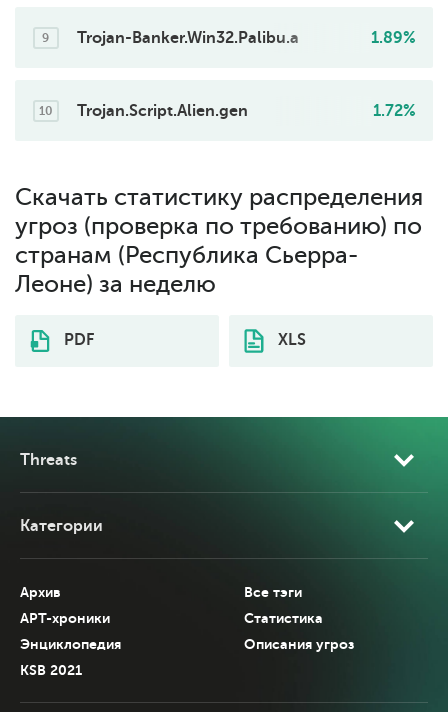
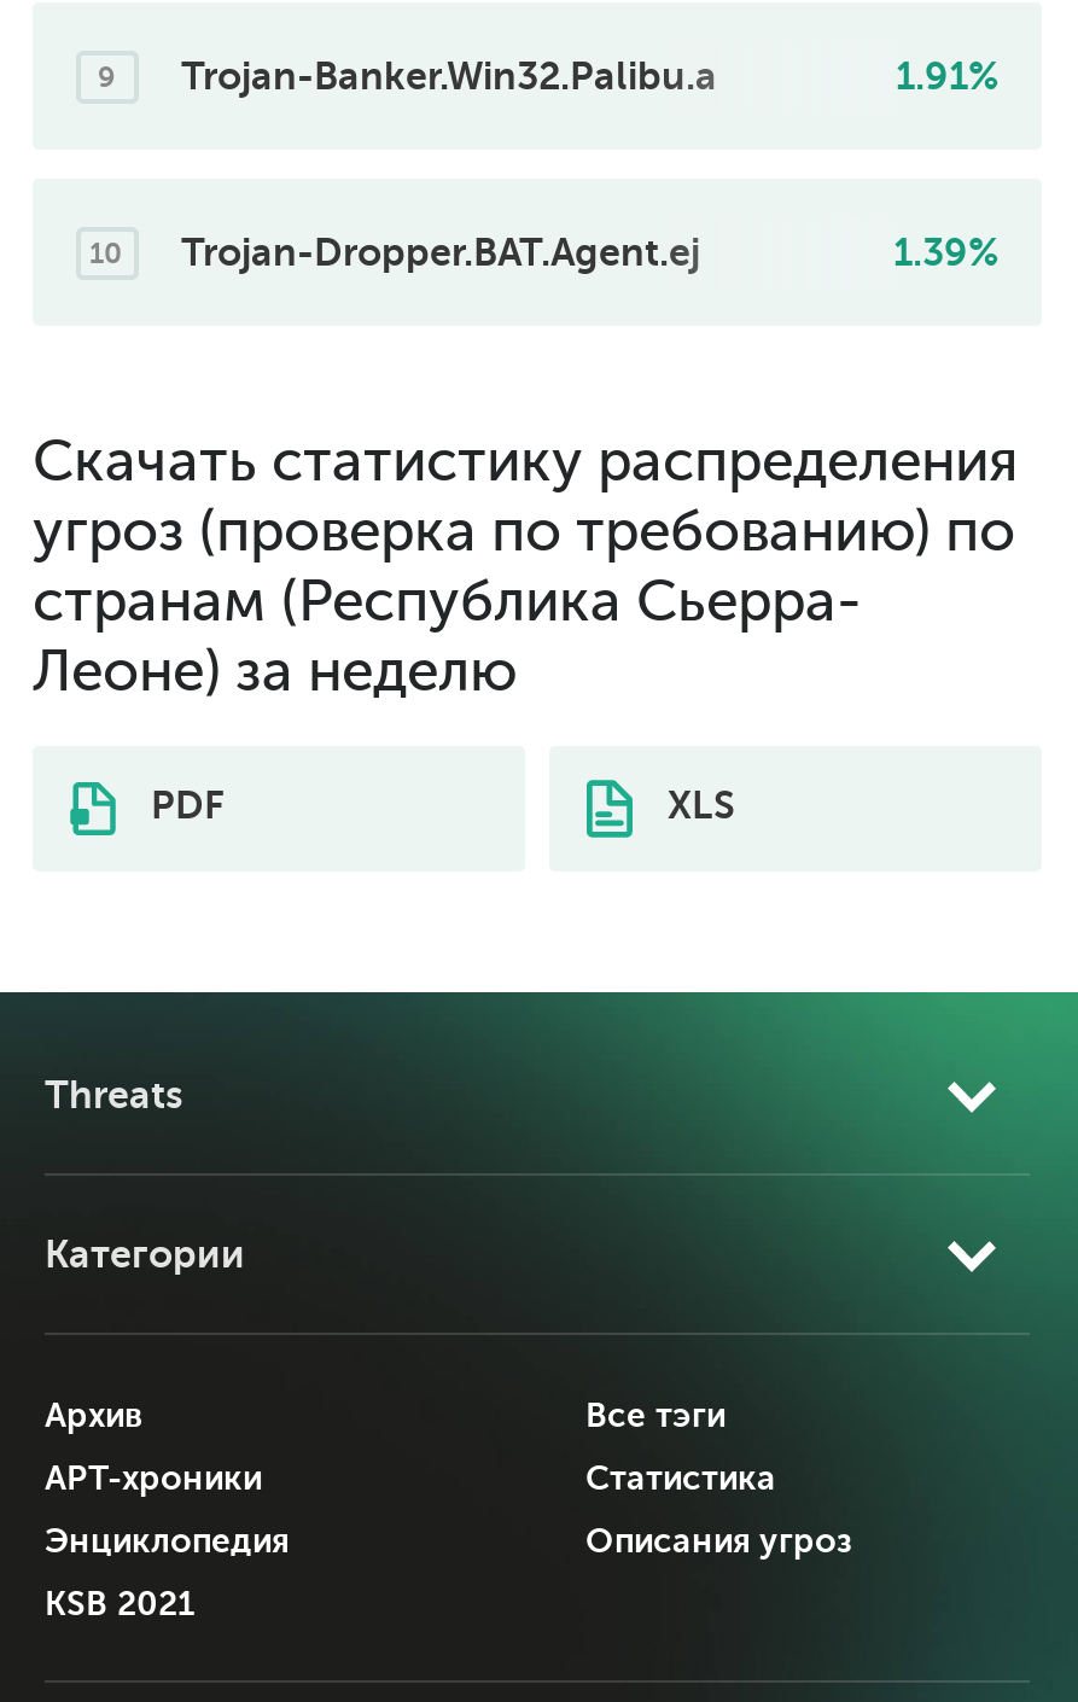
[370,28,415,46] 1.89% -> [896,54,1000,98] 1.91%
[76,101,415,119] Trojan.Script.Alien.gen | 1.72% -> [181,231,1000,274] Trojan-Dropper.BAT.Agent.ej | 1.39%

